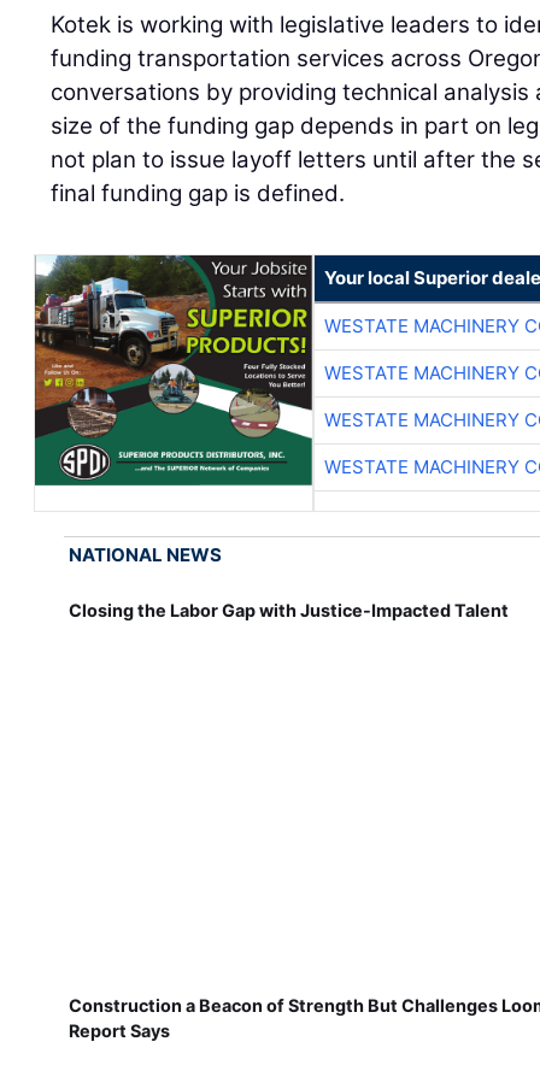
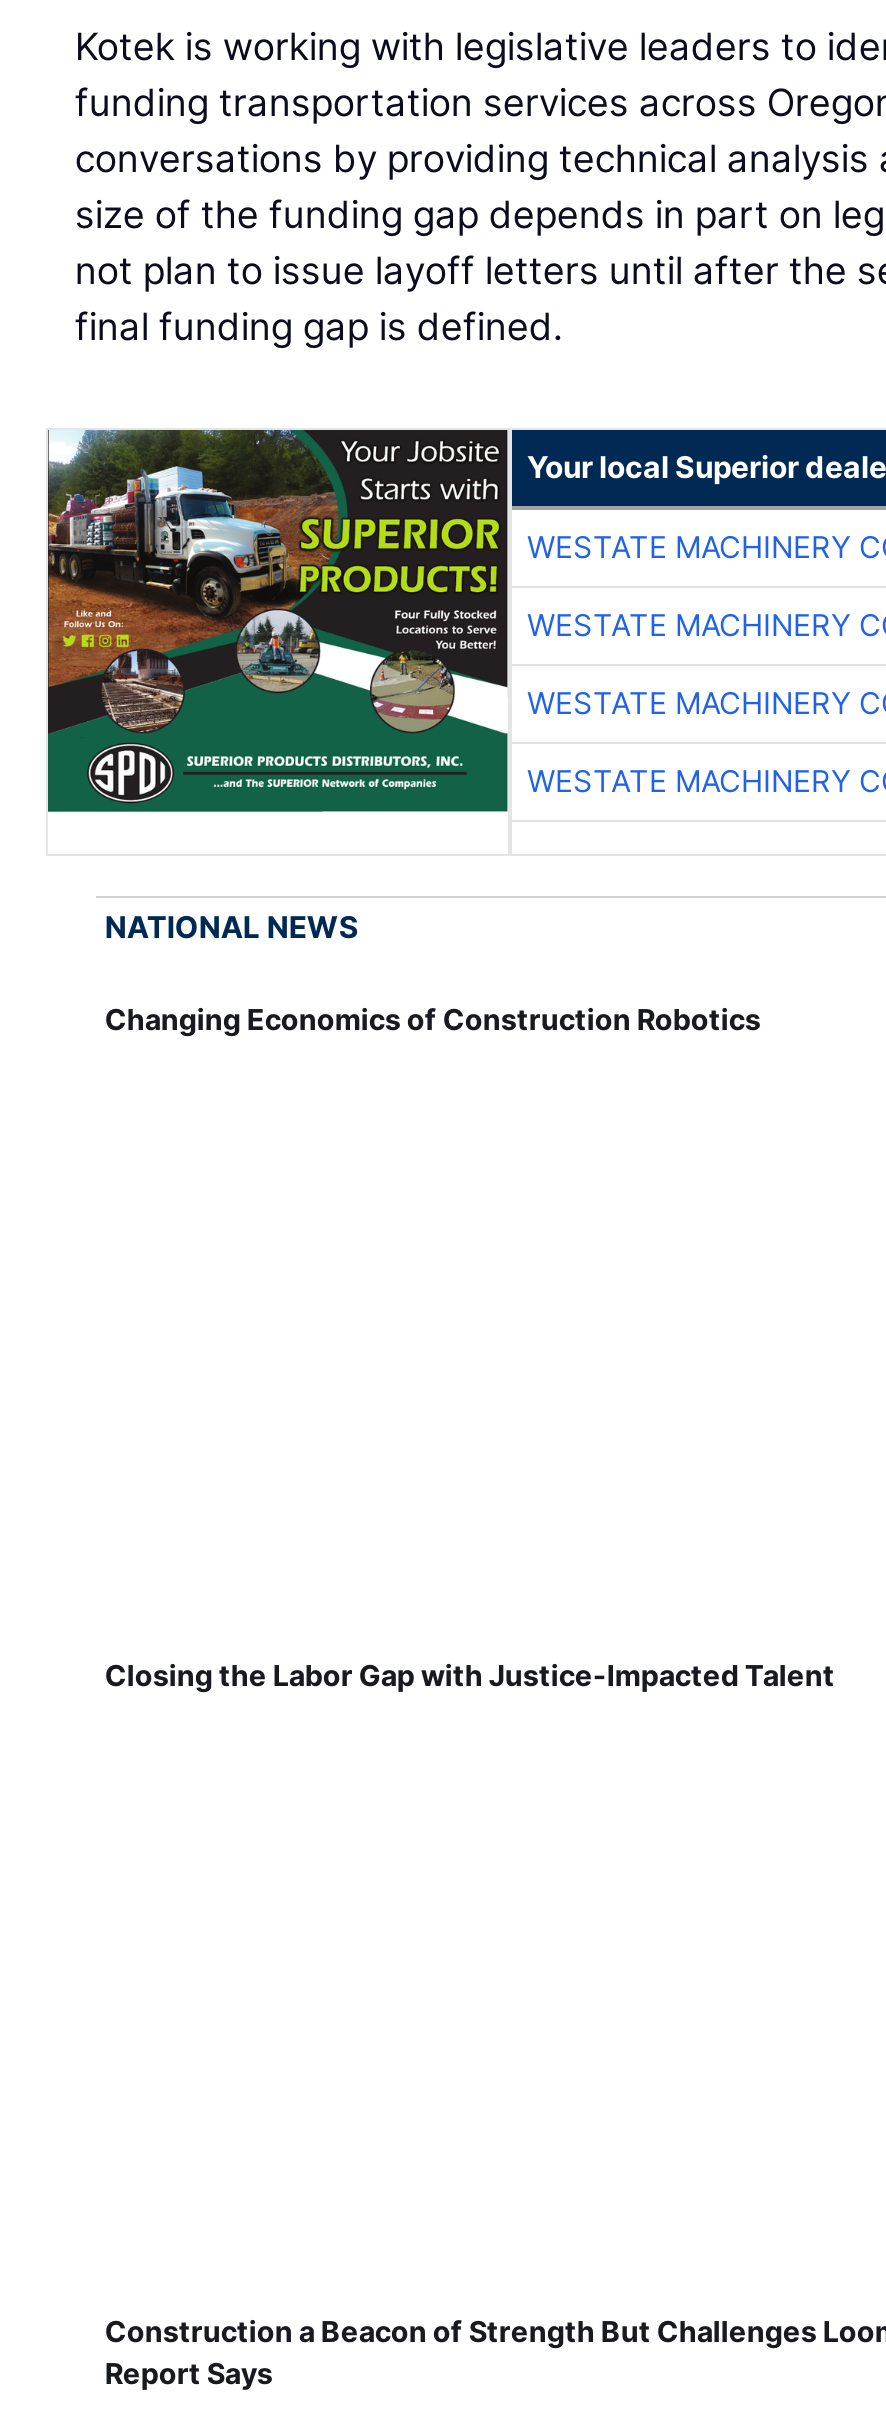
none -> [105,1002,761,1036] Changing Economics of Construction Robotics

